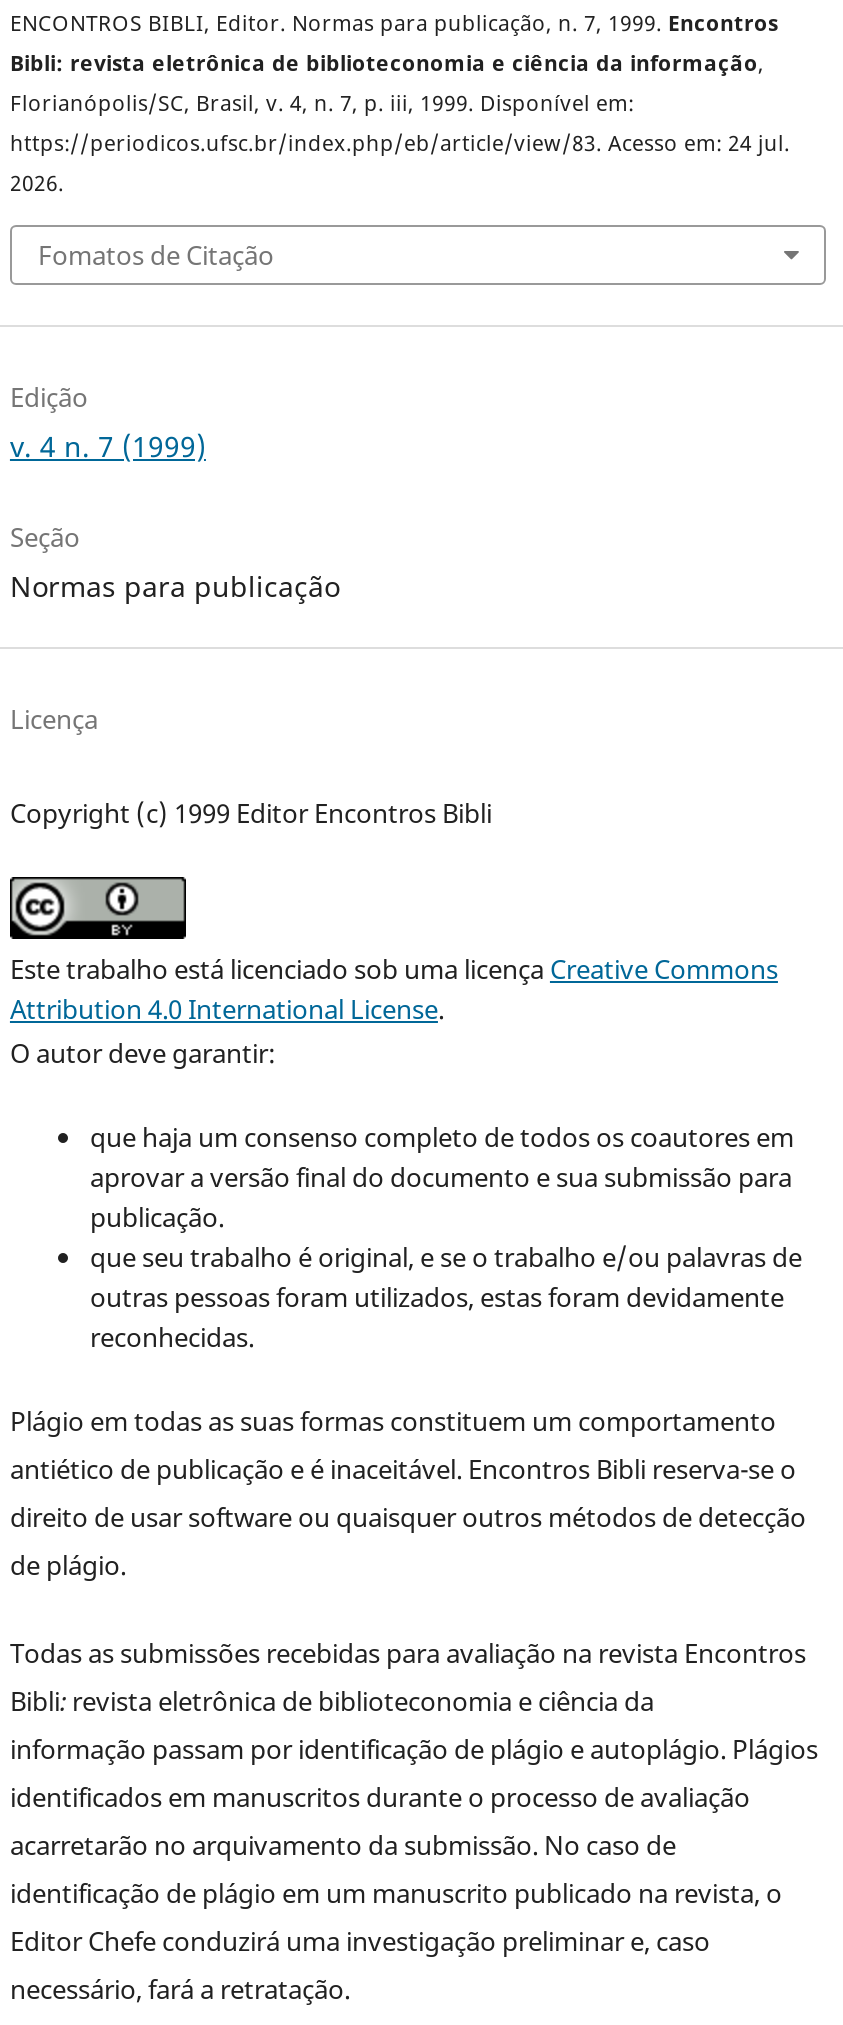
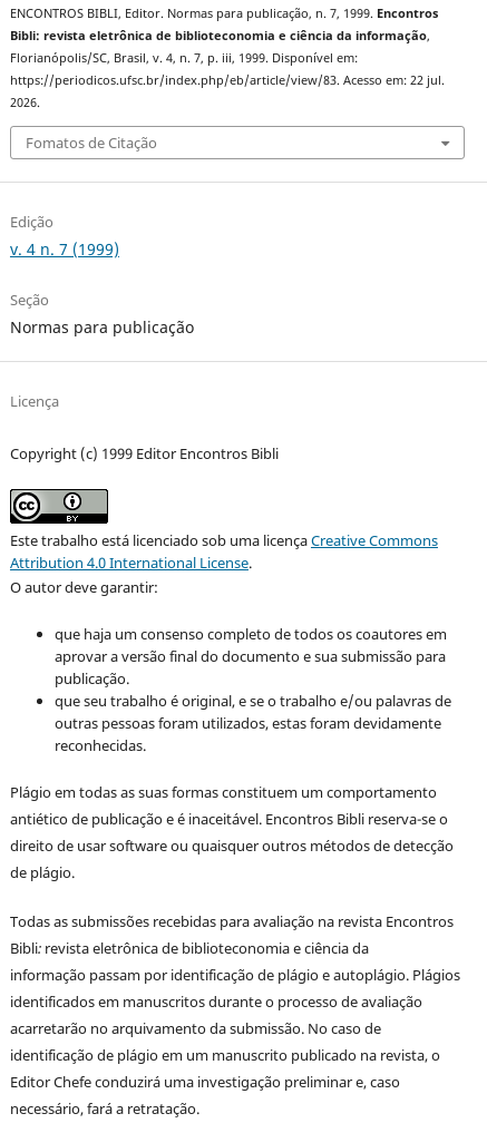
[10,129,790,157] https://periodicos.ufsc.br/index.php/eb/article/view/83. Acesso em: 24 jul. -> [10,73,445,88] https://periodicos.ufsc.br/index.php/eb/article/view/83. Acesso em: 22 jul.

